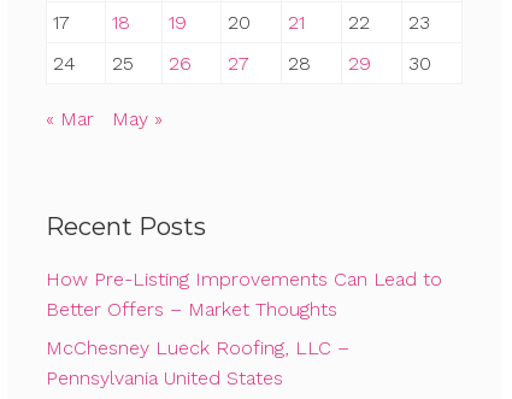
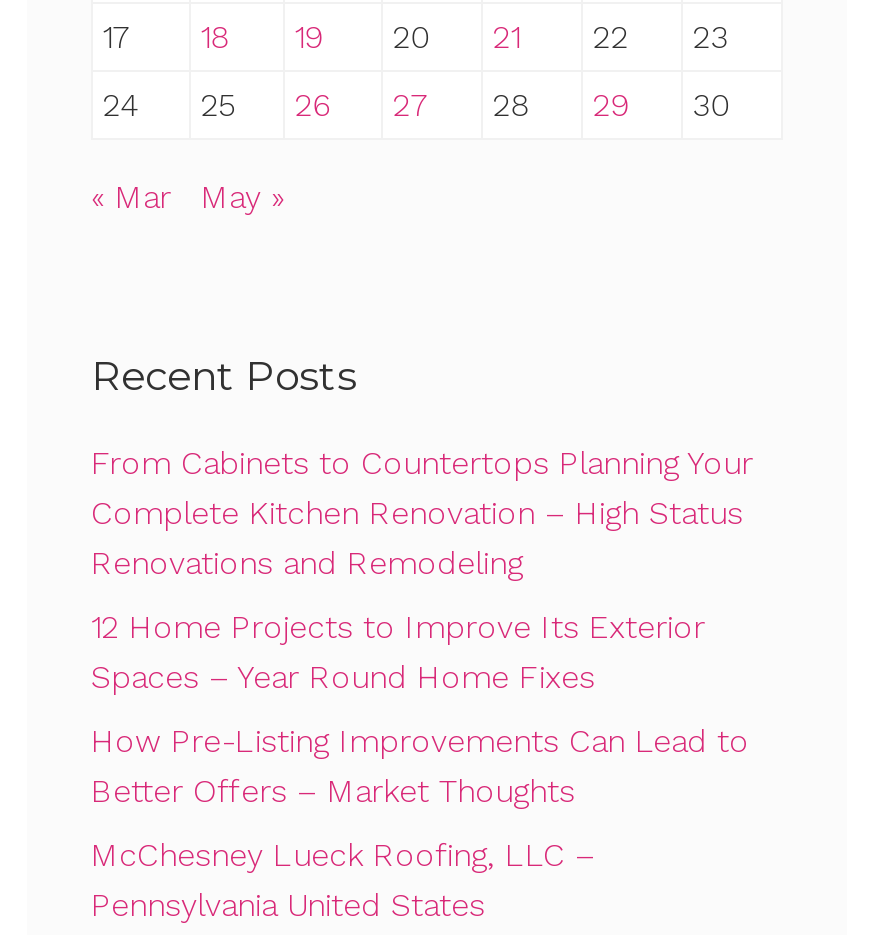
none -> [91,444,753,696] From Cabinets to Countertops Planning Your | Complete Kitchen Renovation – High Status | Renovations and Remodeling | 12 Home Projects to Improve Its Exterior | Spaces – Year Round Home Fixes

